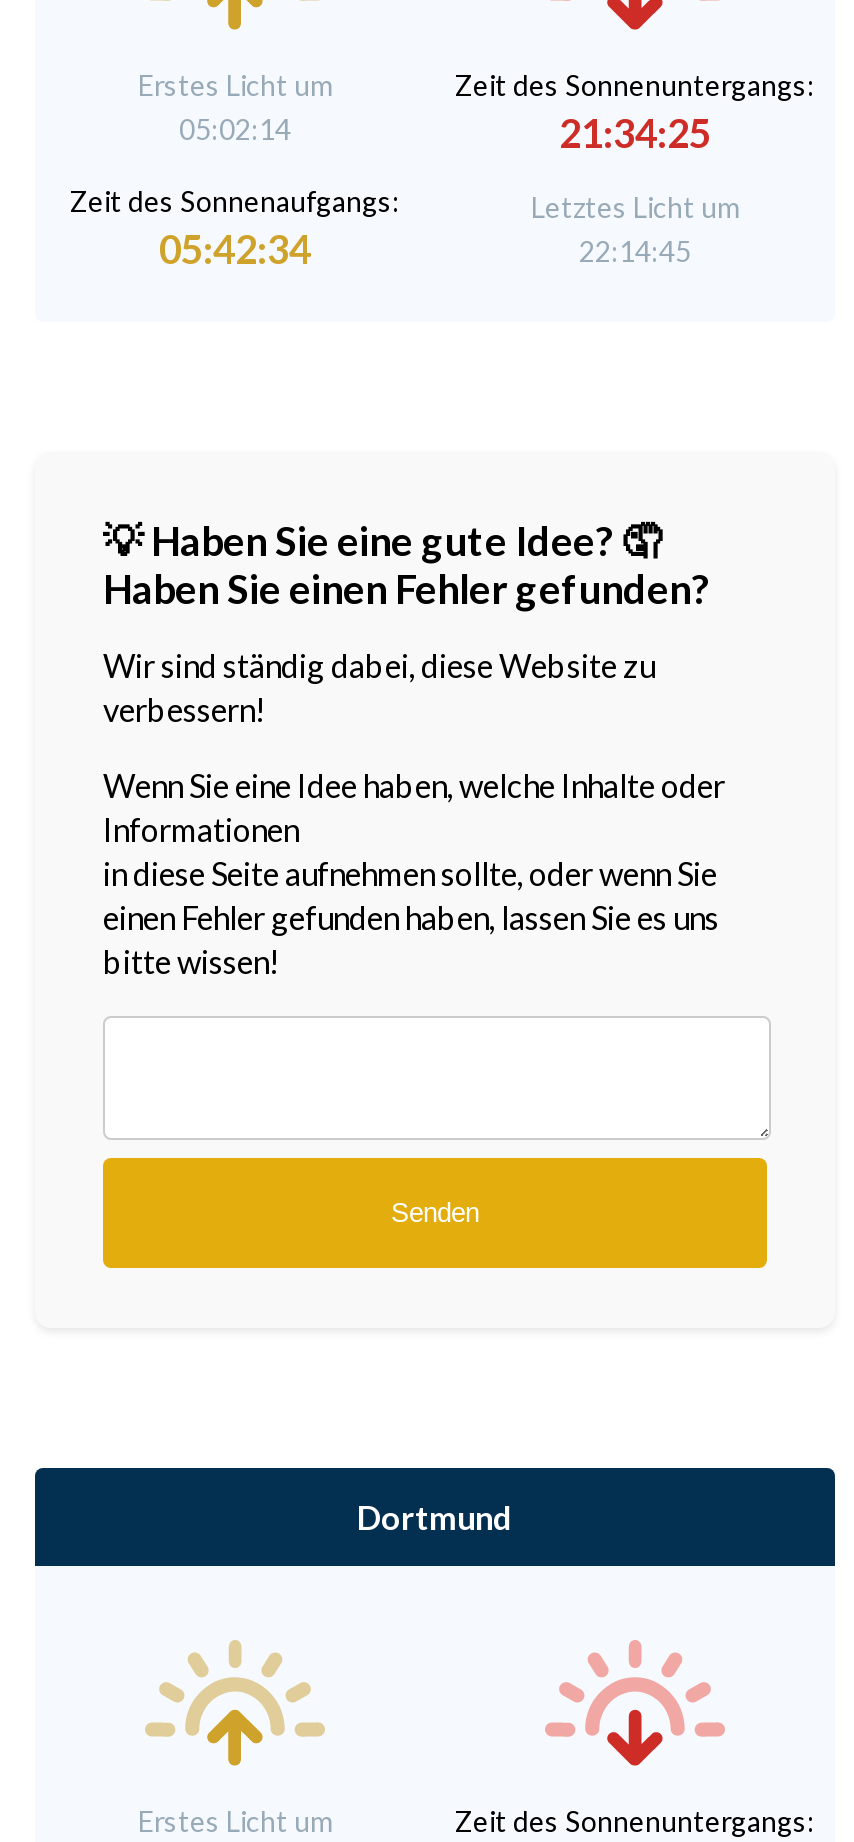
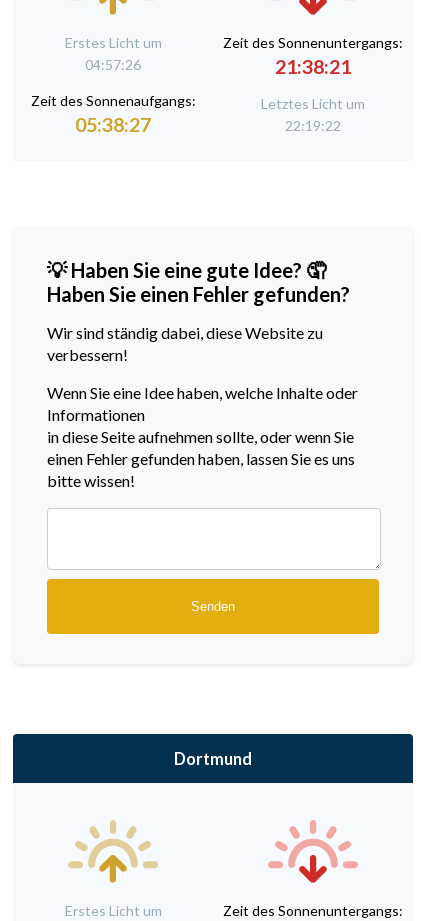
[179,112,291,146] 05:02:14 -> [85,56,141,73] 04:57:26
[559,110,711,156] 21:34:25 -> [275,55,351,78] 21:38:21
[159,226,311,272] 05:42:34 -> [75,113,151,136] 05:38:27
[579,234,691,268] 22:14:45 -> [285,117,341,134] 22:19:22

